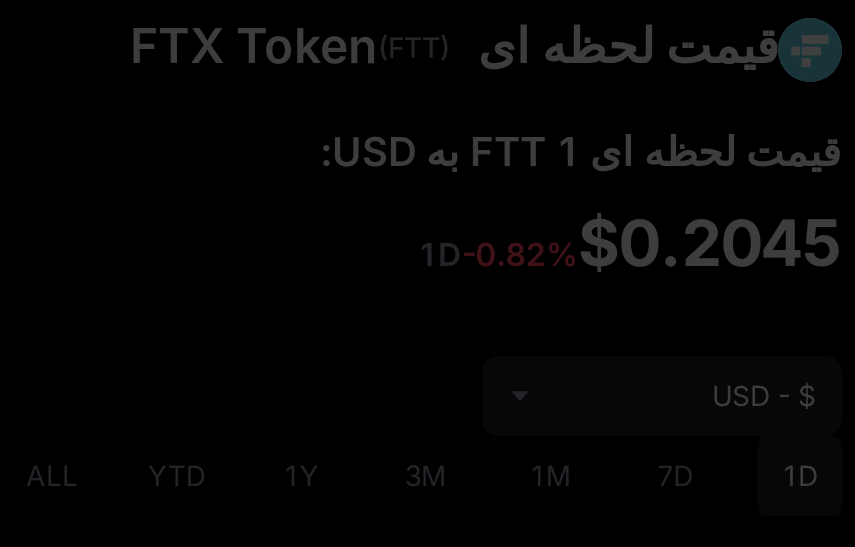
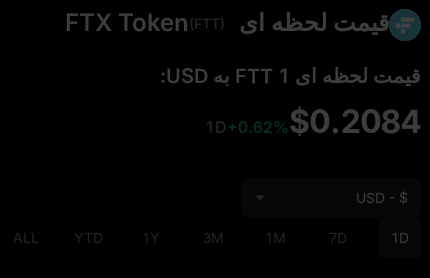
[578,203,842,281] $0.2045 -> [289,102,421,141] $0.2084
[462,233,578,273] -0.82% -> [227,117,289,137] +0.62%

